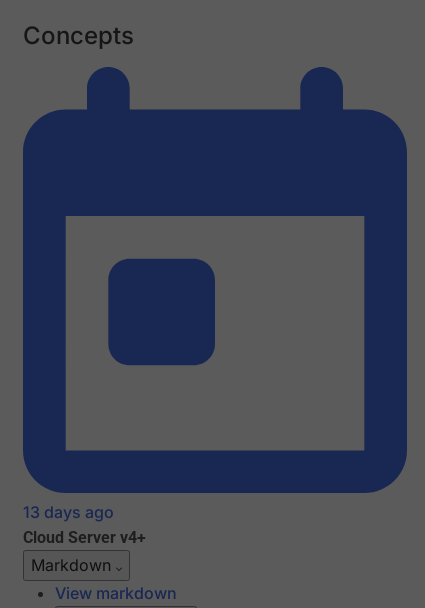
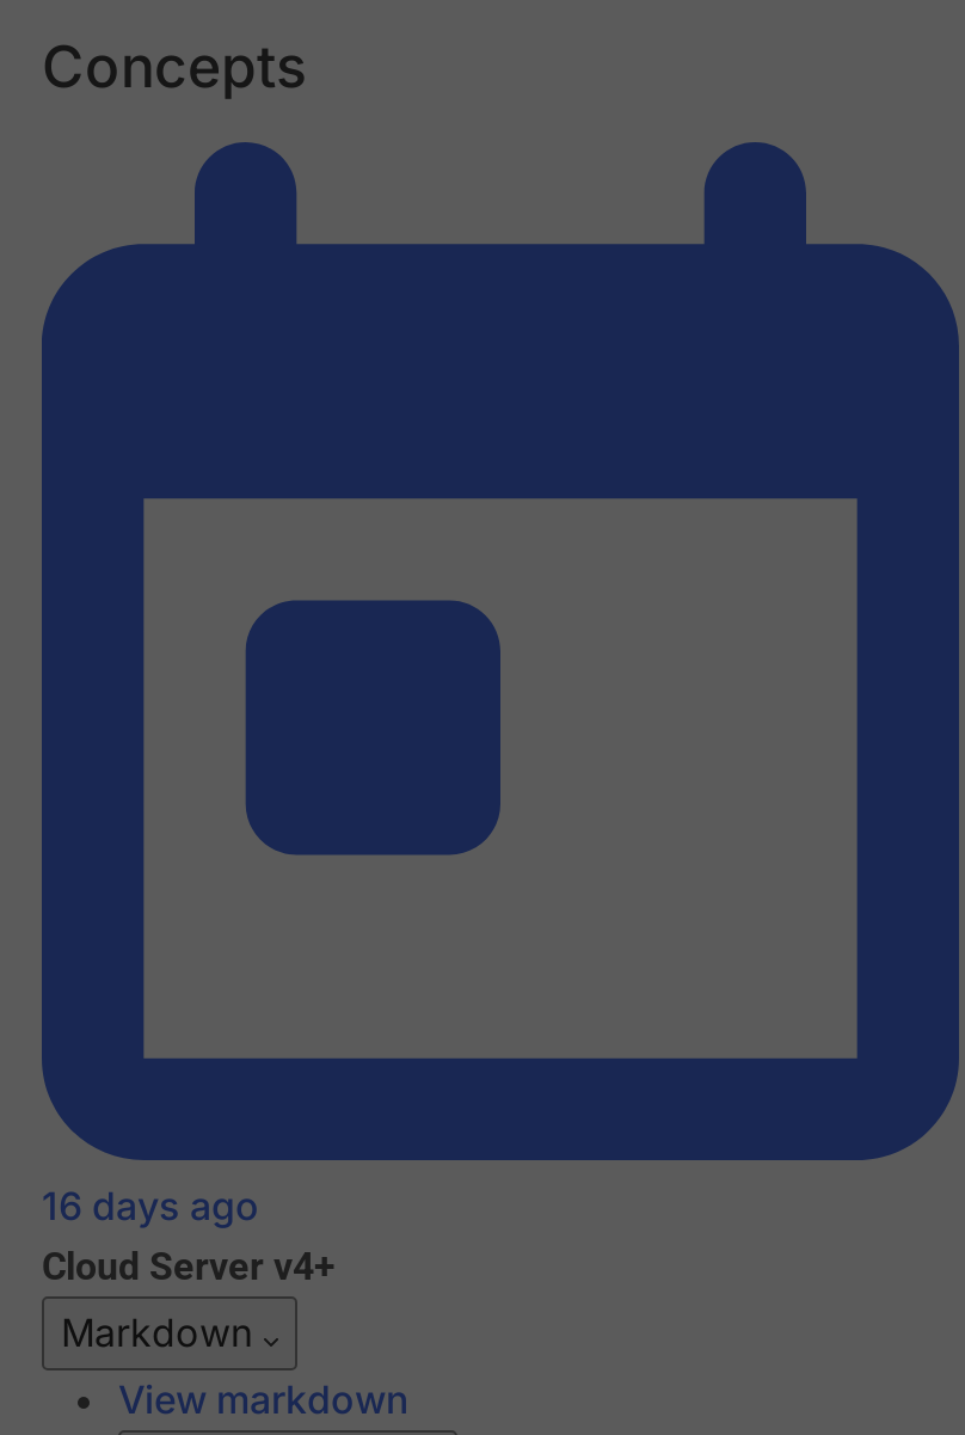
[23,502,114,522] 13 days ago -> [42,1183,259,1231] 16 days ago

